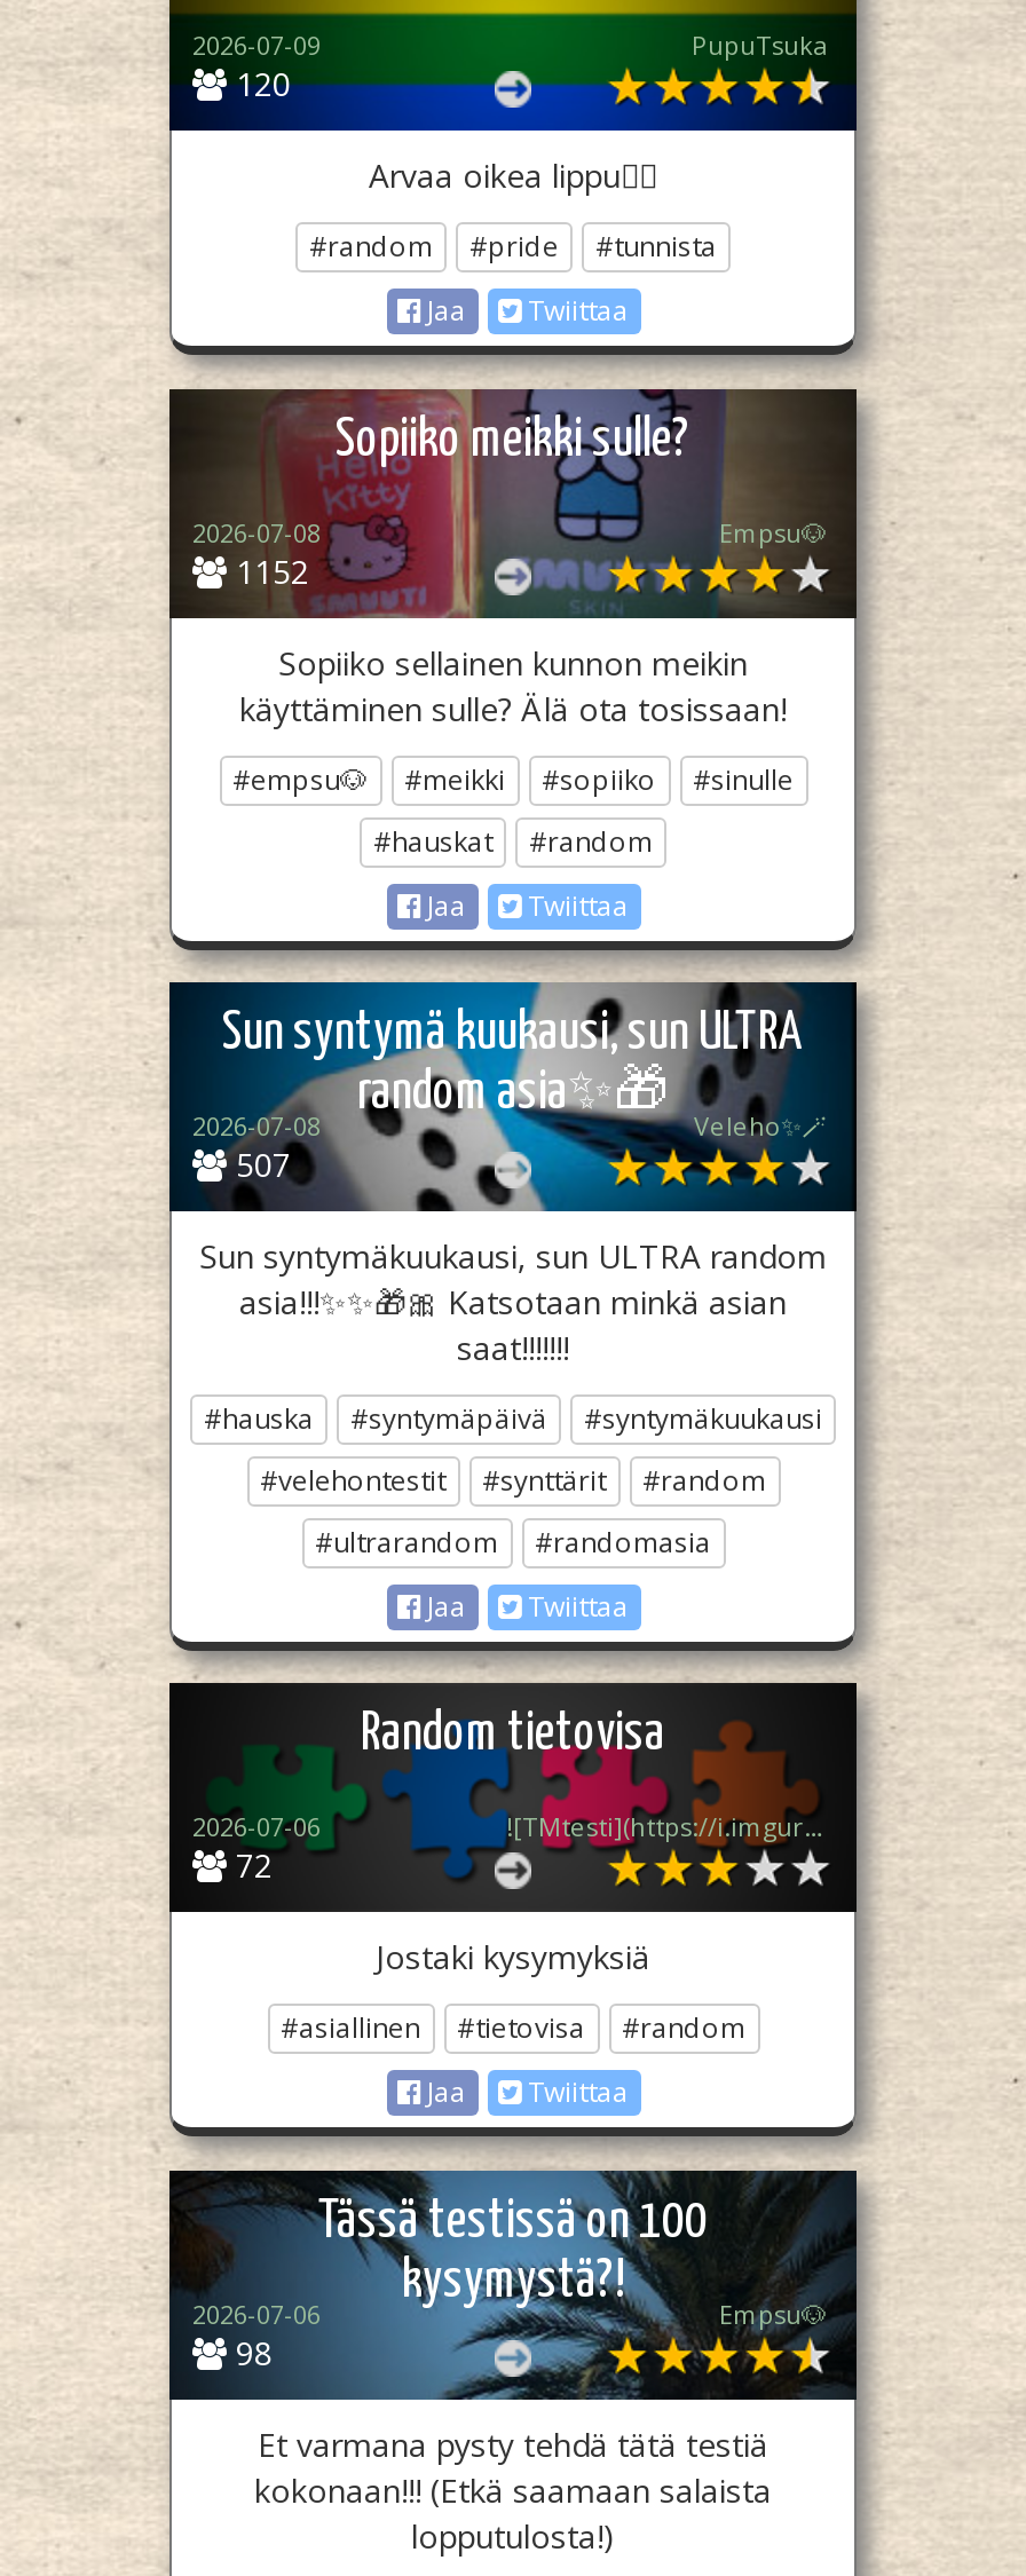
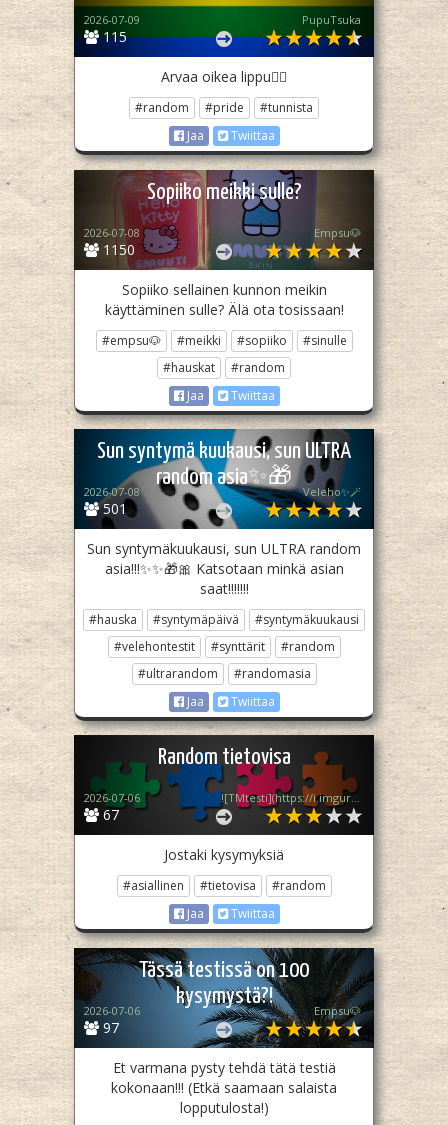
[227,63,291,106] 120 -> [99,27,127,46] 115
[227,551,309,594] 1152 -> [99,240,135,259] 1150
[227,1144,291,1187] 507 -> [99,499,127,518] 501
[227,1844,273,1888] 72 -> [99,805,119,824] 67
[227,2332,273,2376] 98 -> [99,1018,119,1037] 97

